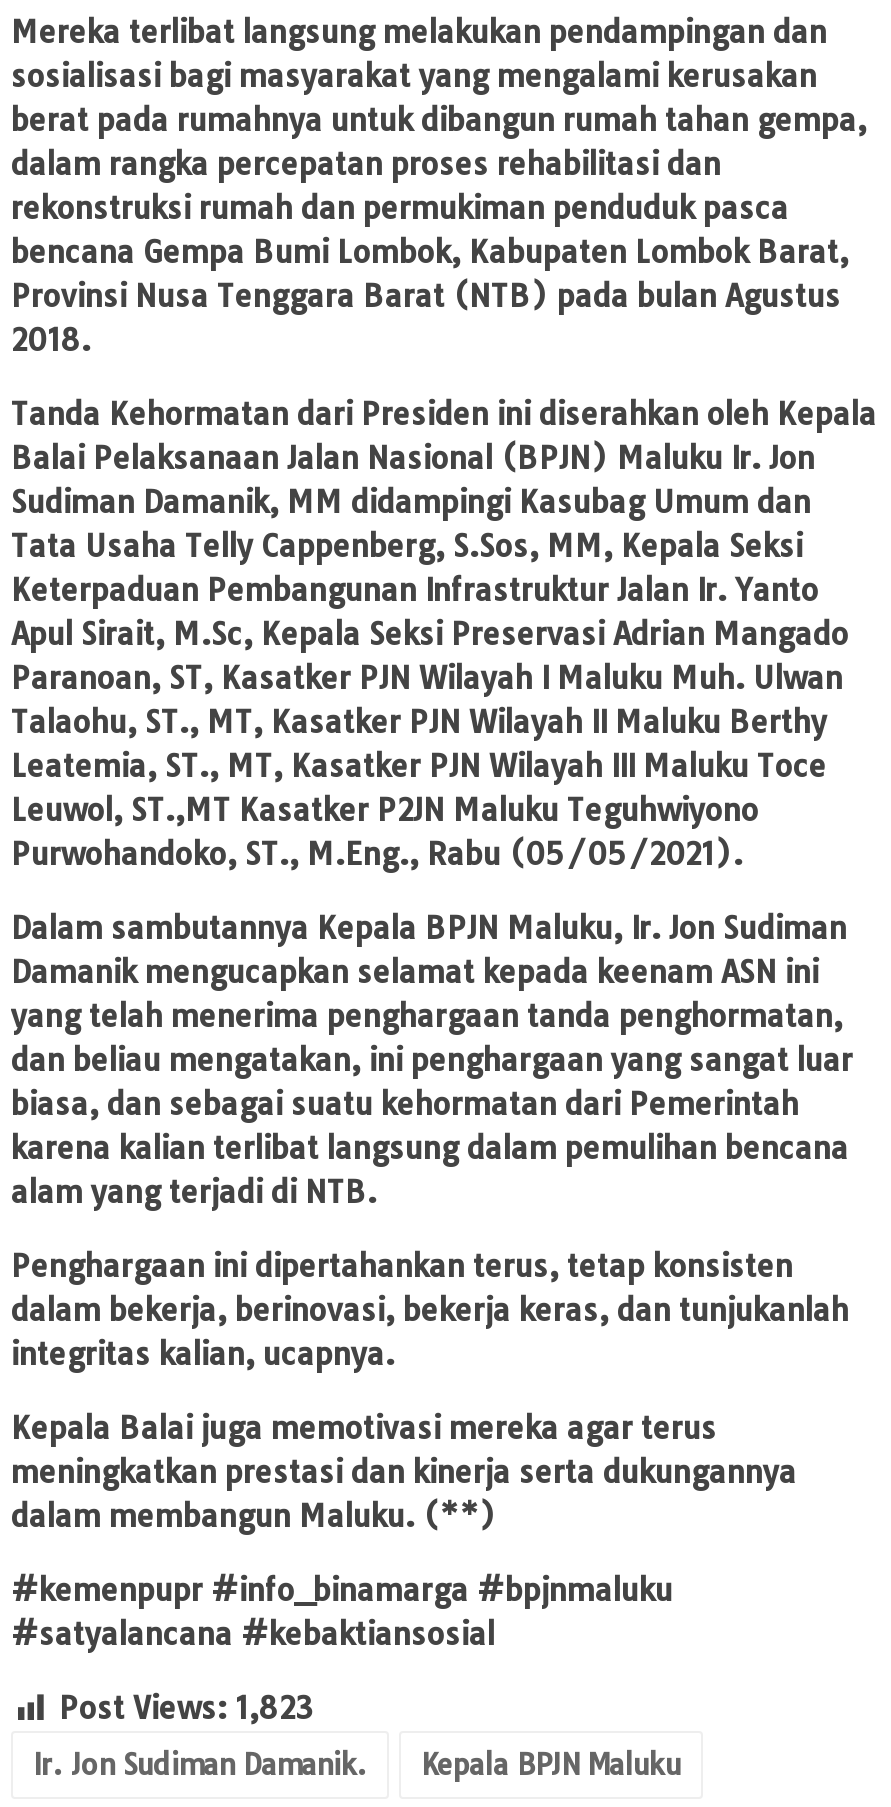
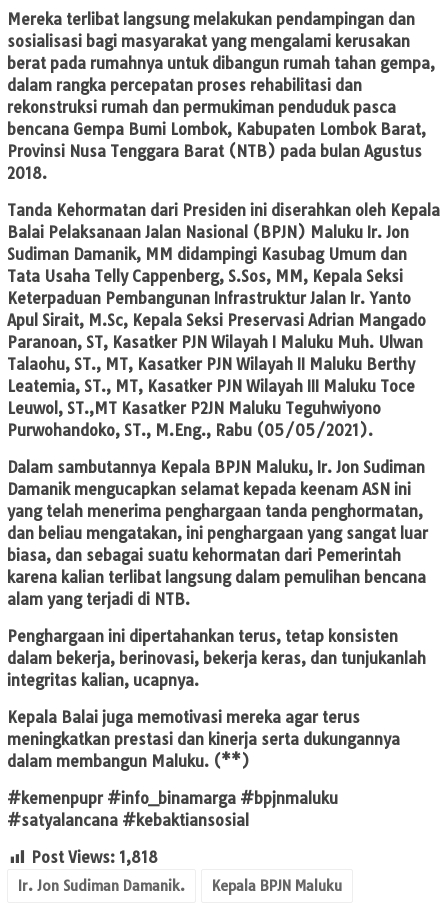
[59,1689,313,1727] Post Views: 1,823 -> [31,848,158,867] Post Views: 1,818

